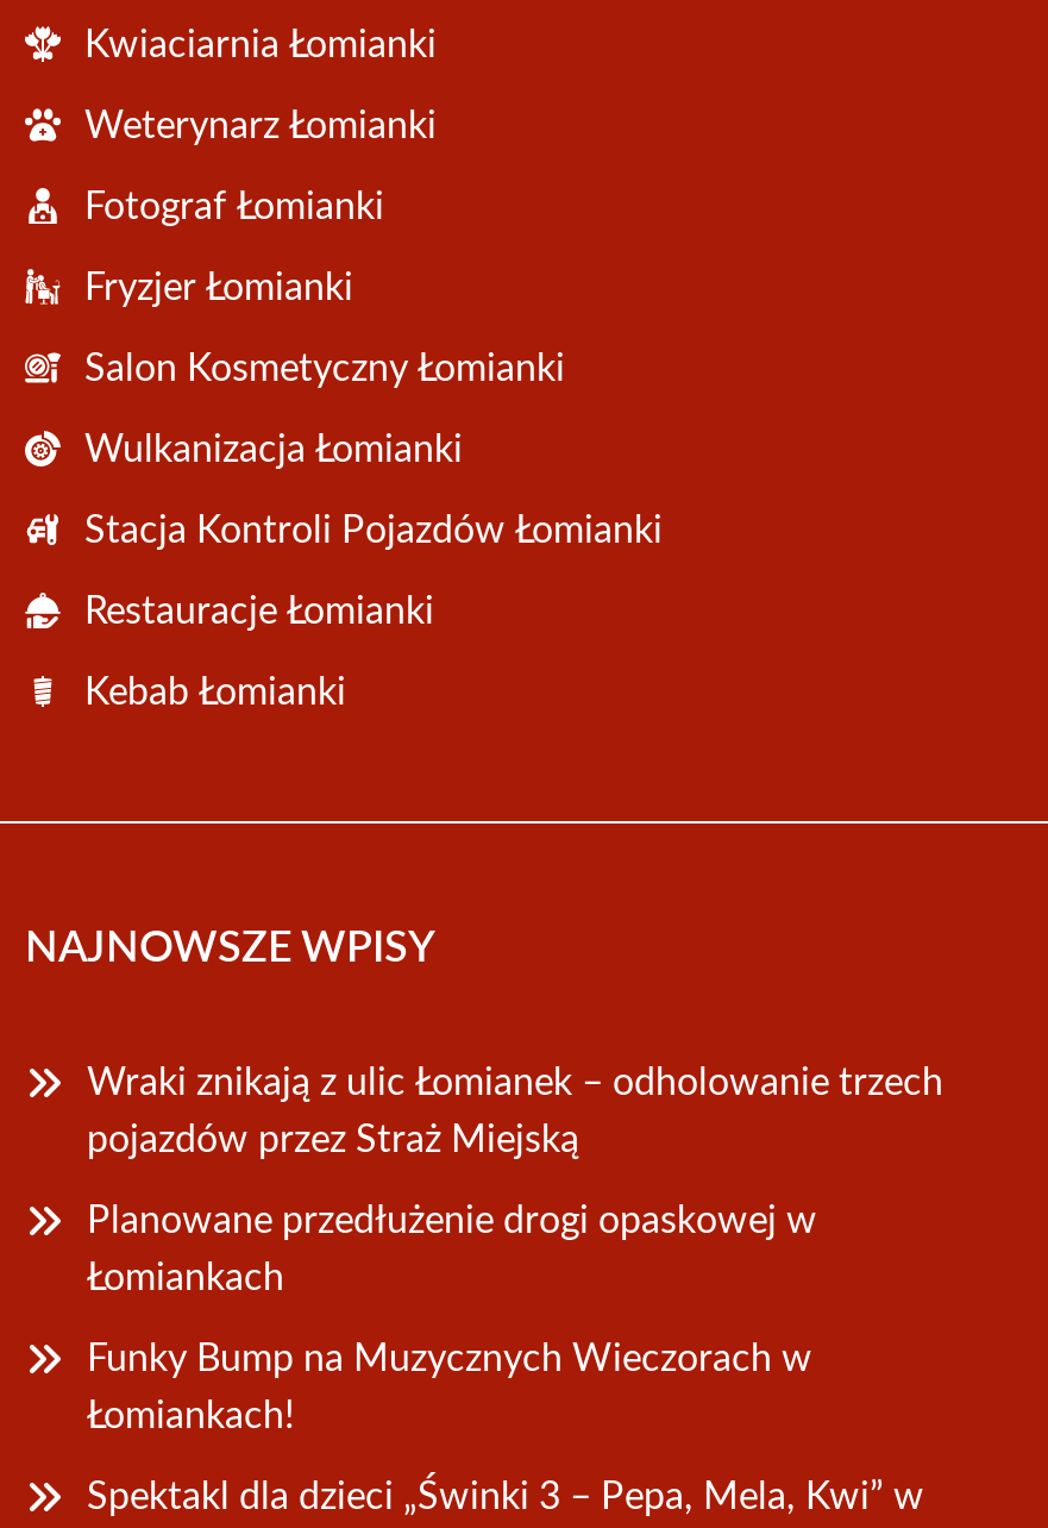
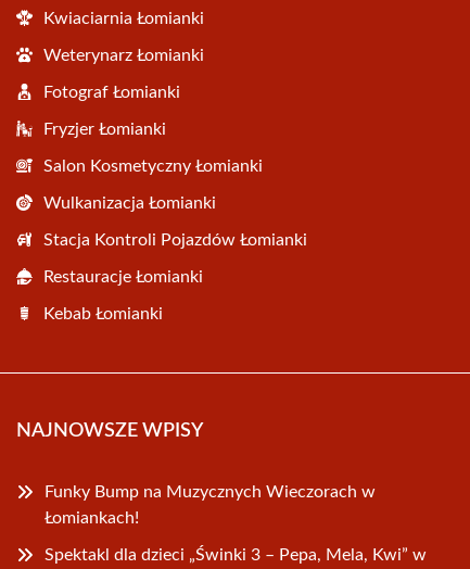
[87,1064,943,1297] Wraki znikają z ulic Łomianek – odholowanie trzech | pojazdów przez Straż Miejską | Planowane przedłużenie drogi opaskowej w | Łomiankach -> none

